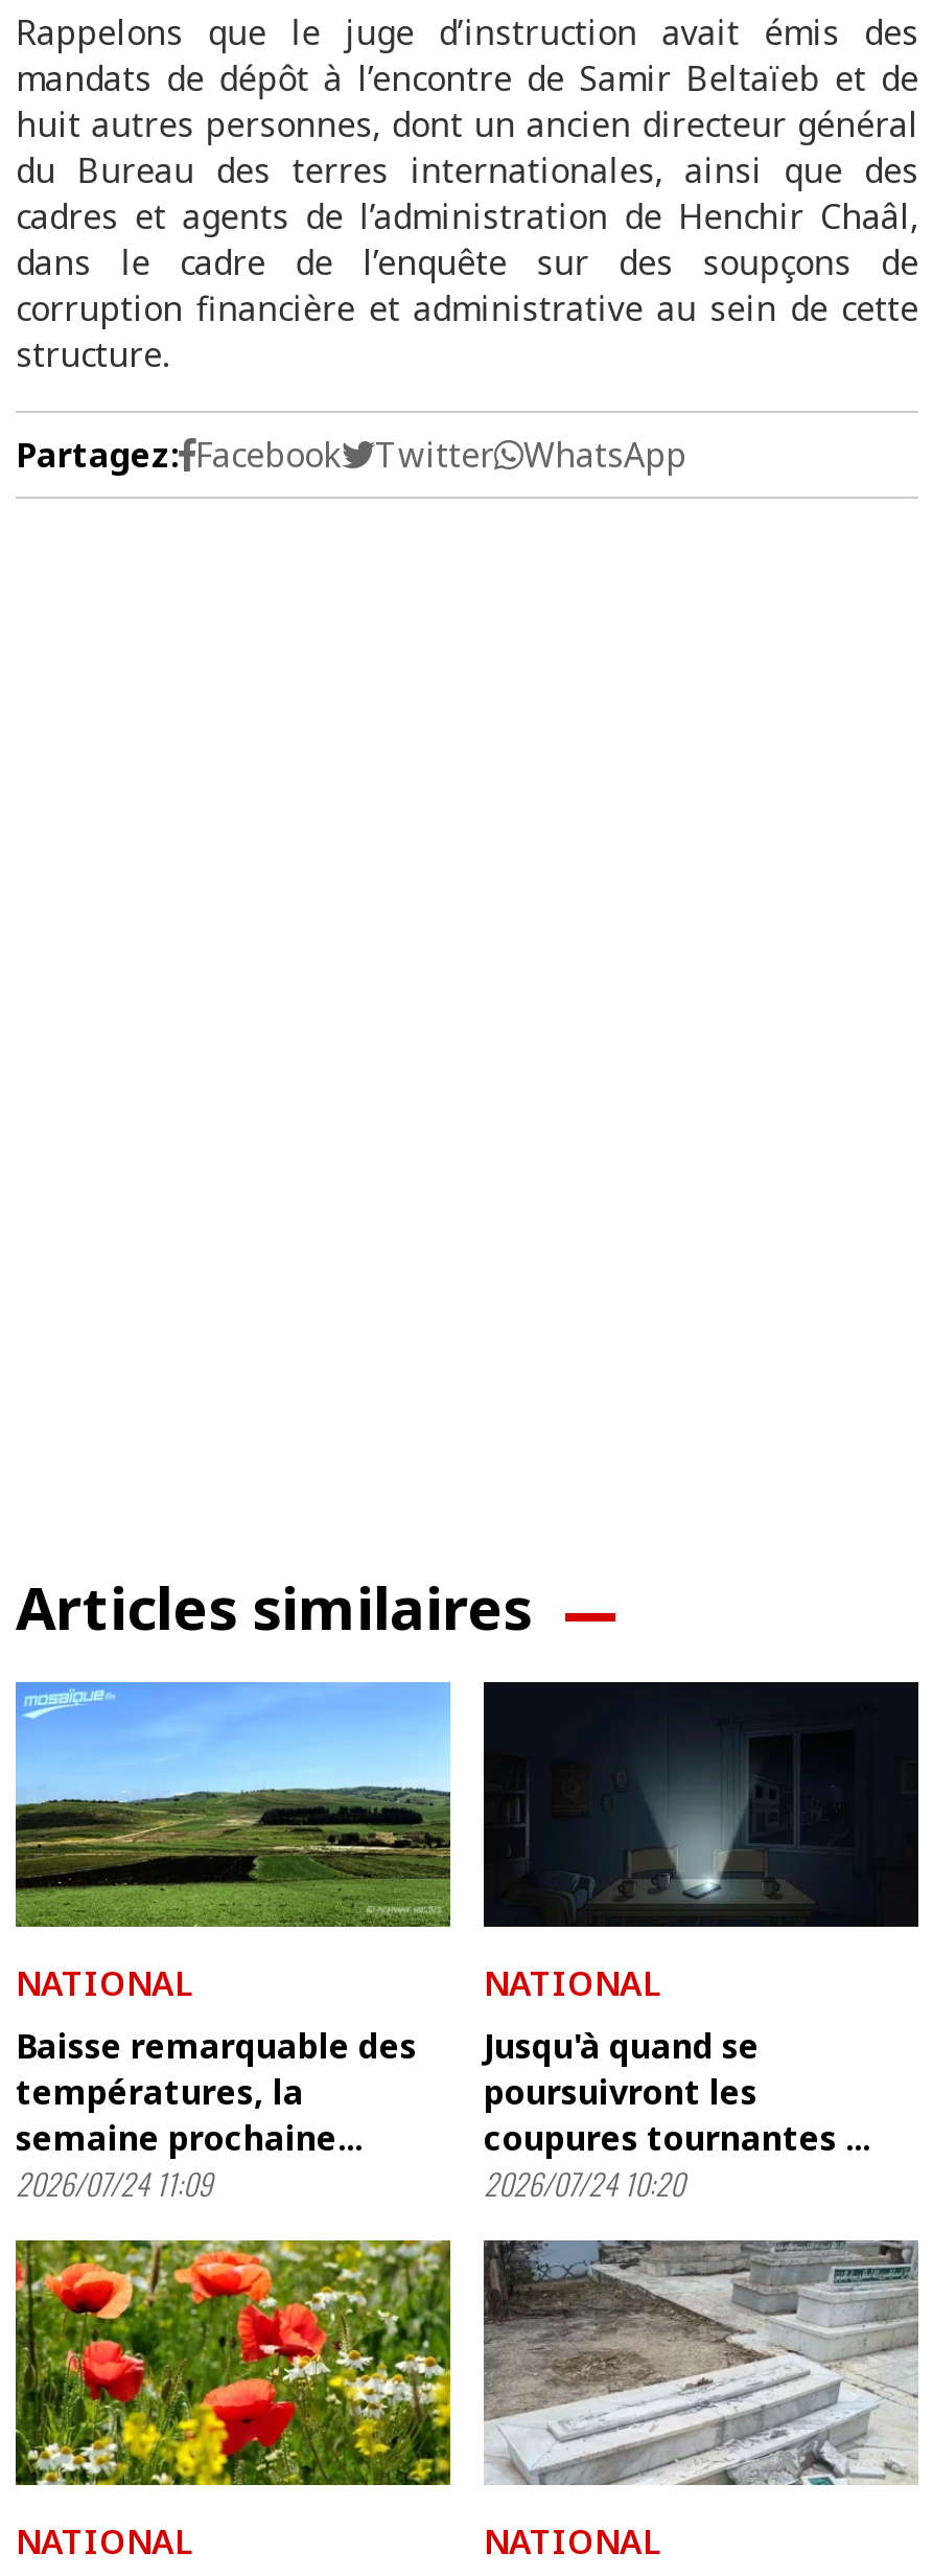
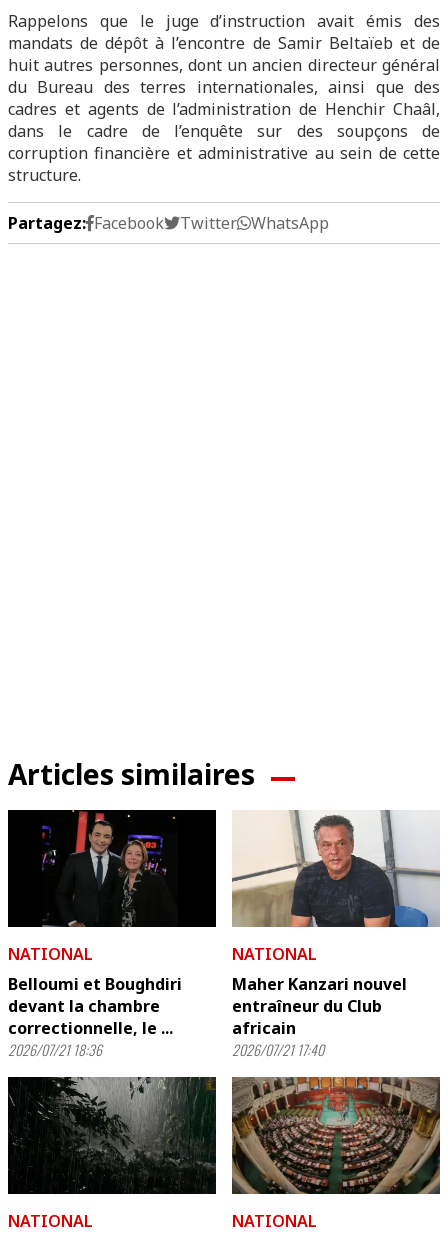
[14,1680,452,1929] [image] -> [7,809,217,928] [image]
[482,1680,920,1929] [image] -> [231,810,440,928] [image]
[16,2023,417,2205] Baisse remarquable des | températures, la | semaine prochaine... | 2026/07/24 11:09 -> [8,973,182,1060] Belloumi et Boughdiri | devant la chambre | correctionnelle, le ... | 2026/07/21 18:36
[484,2023,870,2205] Jusqu'à quand se | poursuivront les | coupures tournantes ... | 2026/07/24 10:20 -> [232,973,407,1060] Maher Kanzari nouvel | entraîneur du Club | africain | 2026/07/21 17:40
[14,2238,452,2487] [image] -> [7,1076,217,1195] [image]
[484,2238,918,2487] [image] -> [231,1077,441,1195] [image]

